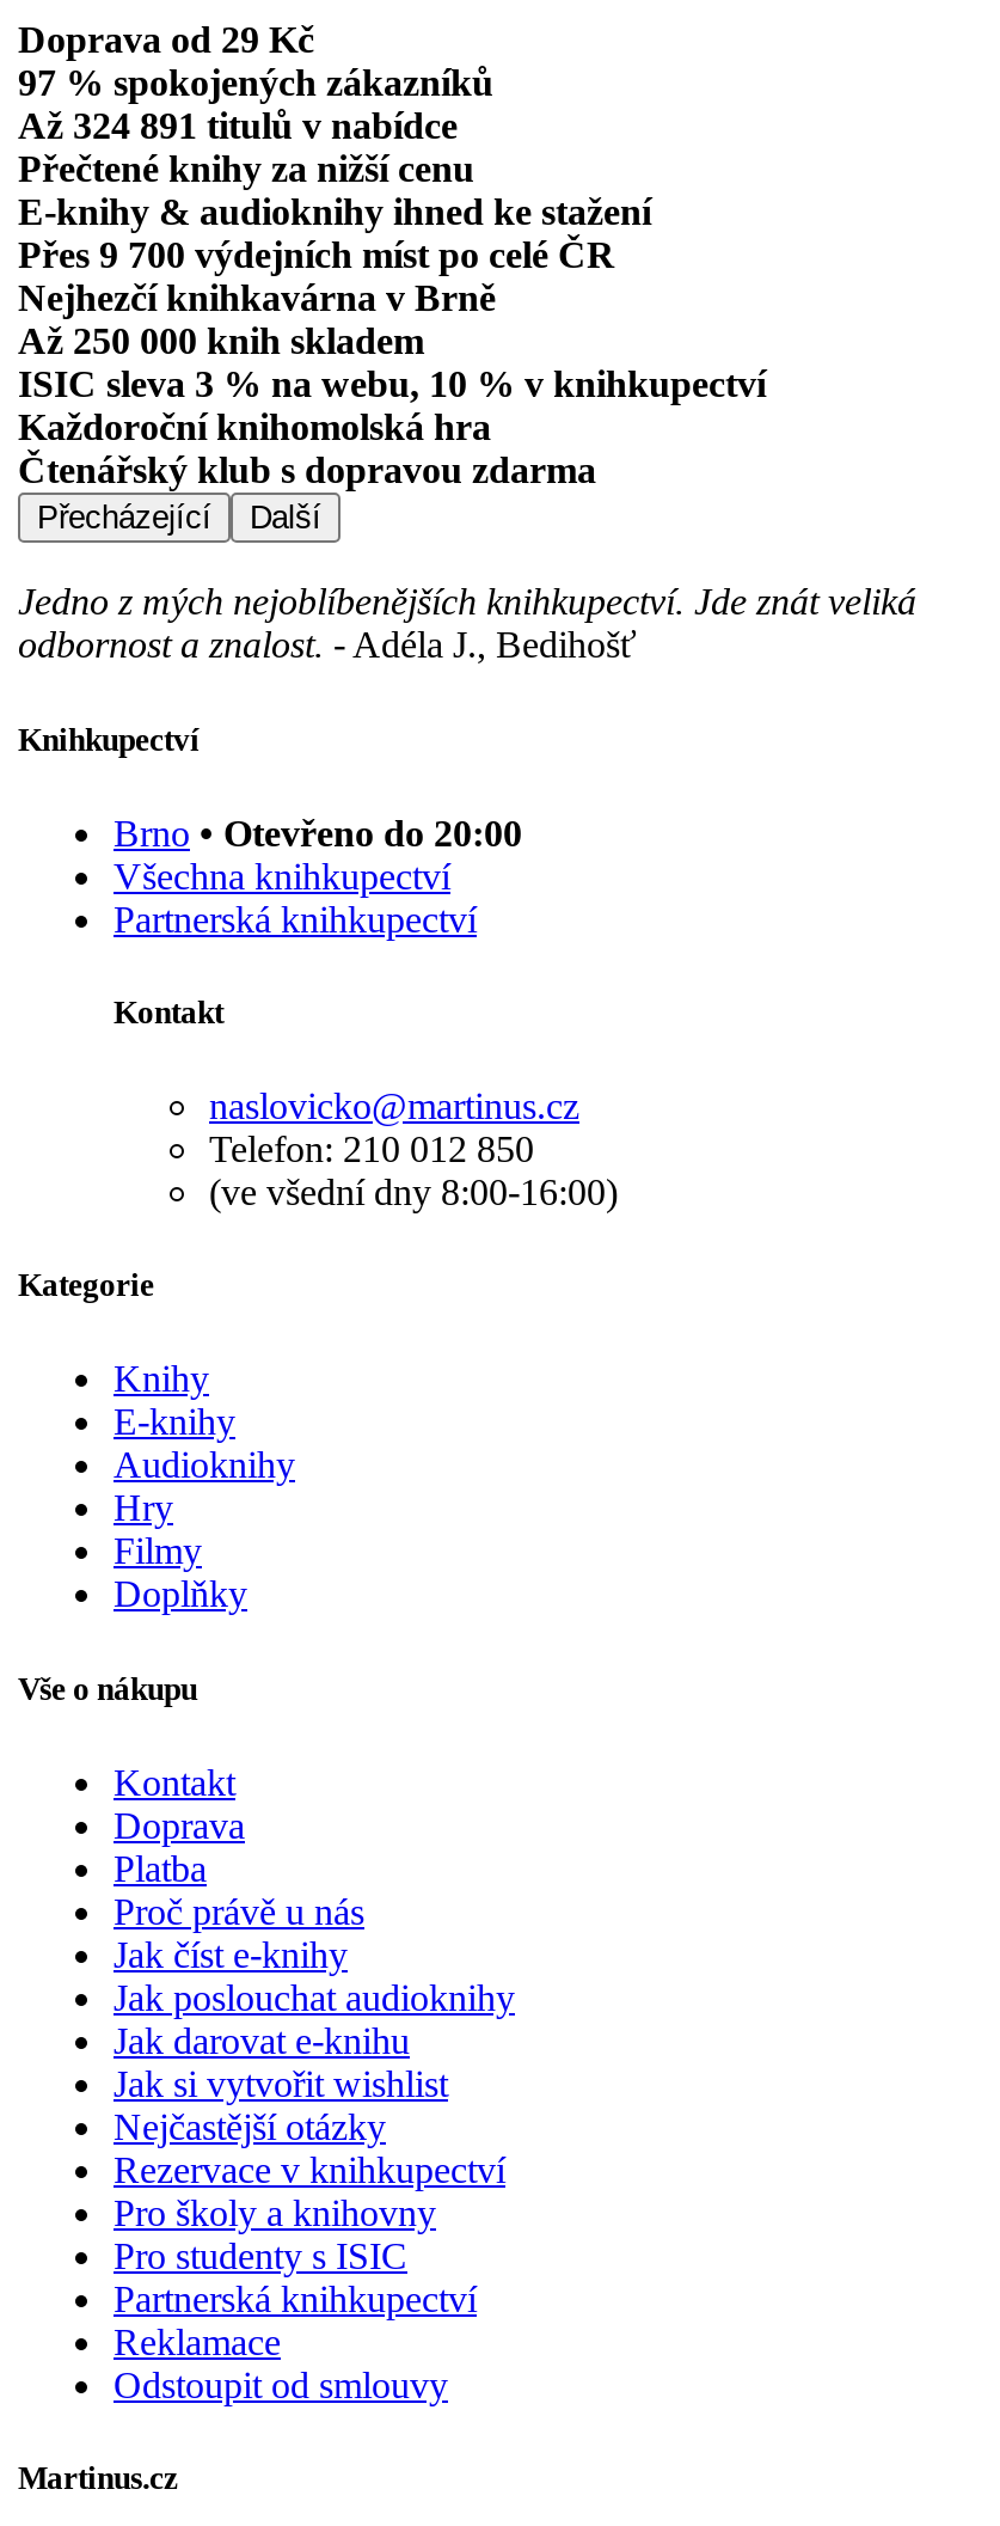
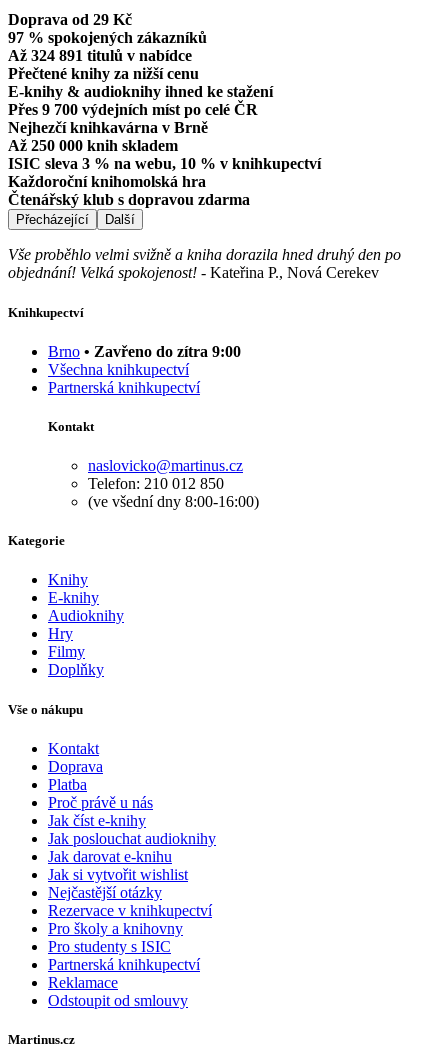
[18,582,916,666] Jedno z mých nejoblíbenějších knihkupectví. Jde znát veliká | odbornost a znalost. - Adéla J., Bedihošť -> [8,246,401,281] Vše proběhlo velmi svižně a kniha dorazila hned druhý den po | objednání! Velká spokojenost! - Kateřina P., Nová Cerekev
[114,812,522,853] Brno • Otevřeno do 20:00 -> [48,343,241,360] Brno • Zavřeno do zítra 9:00

